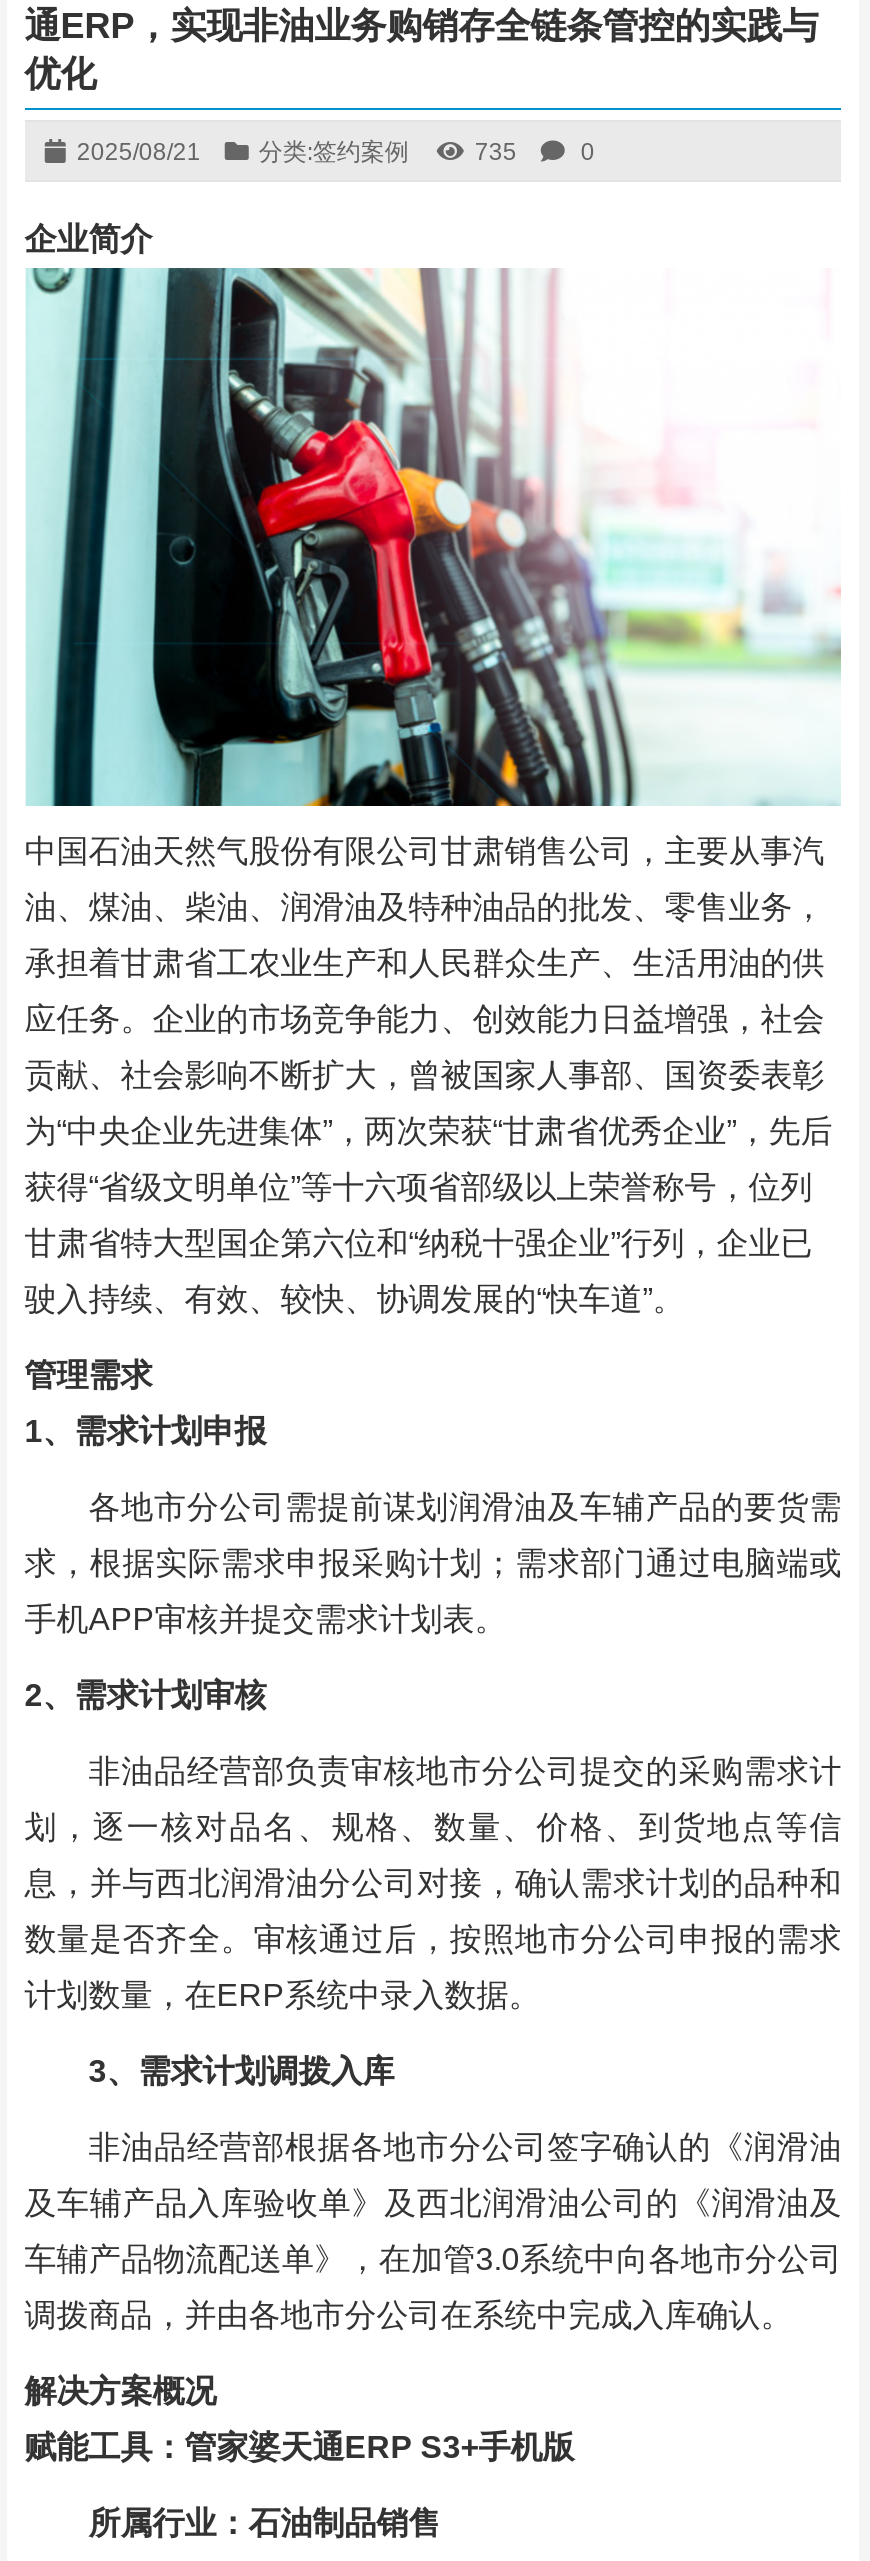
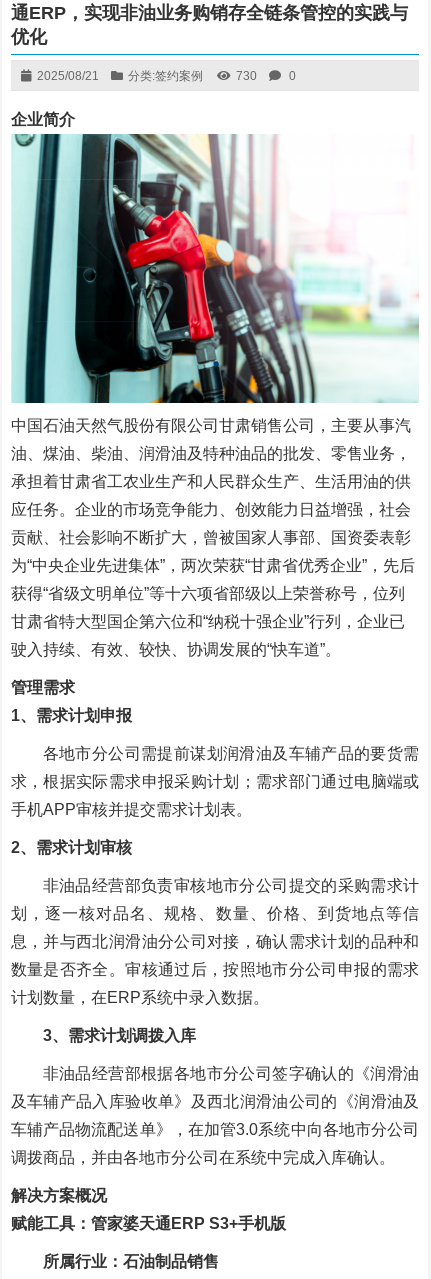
[475,138,517,166] 735 -> [236,69,257,83] 730

